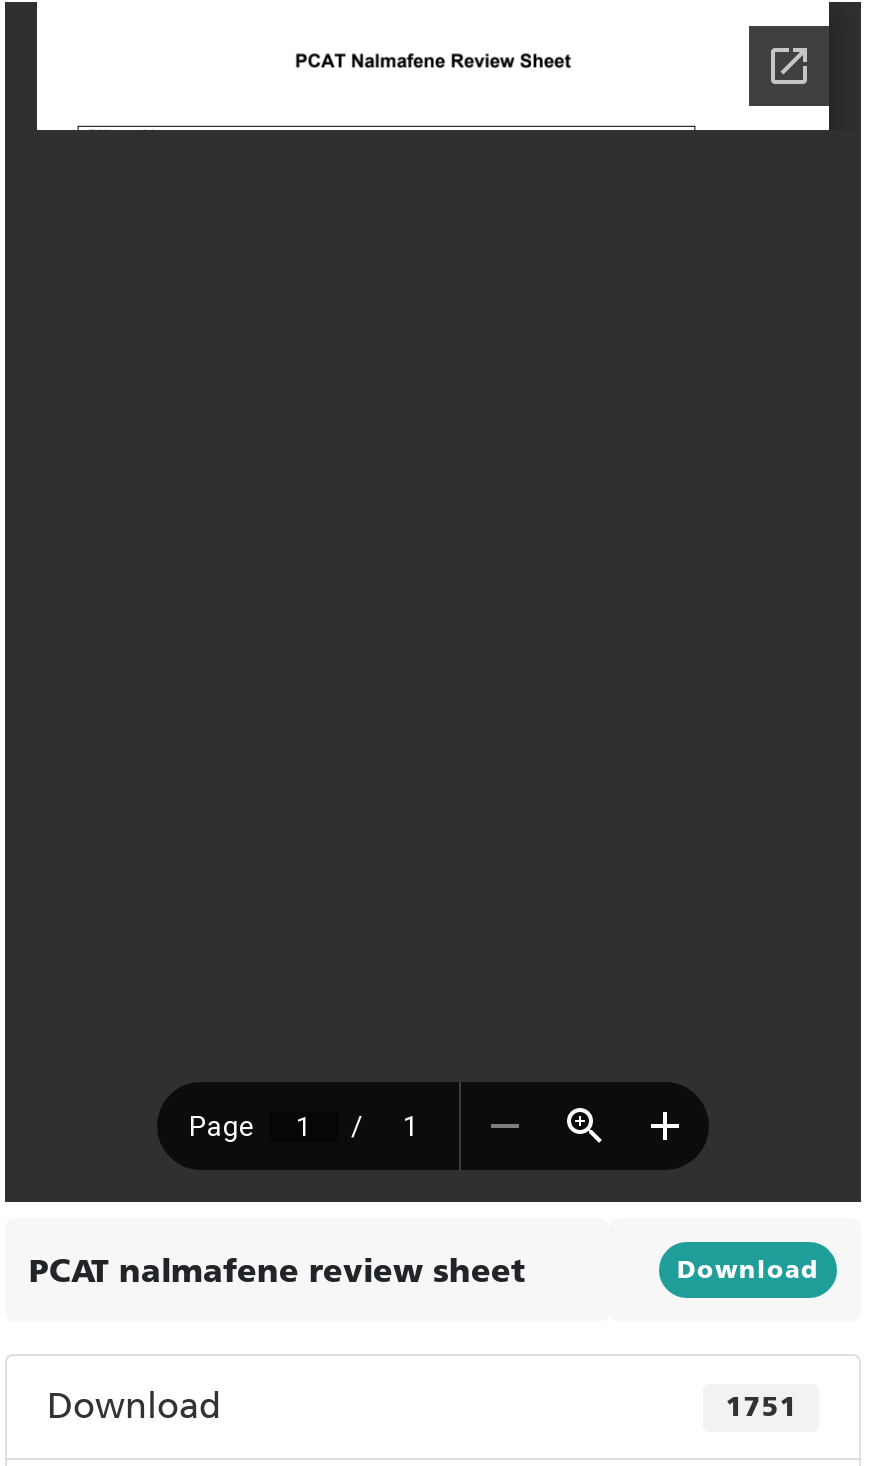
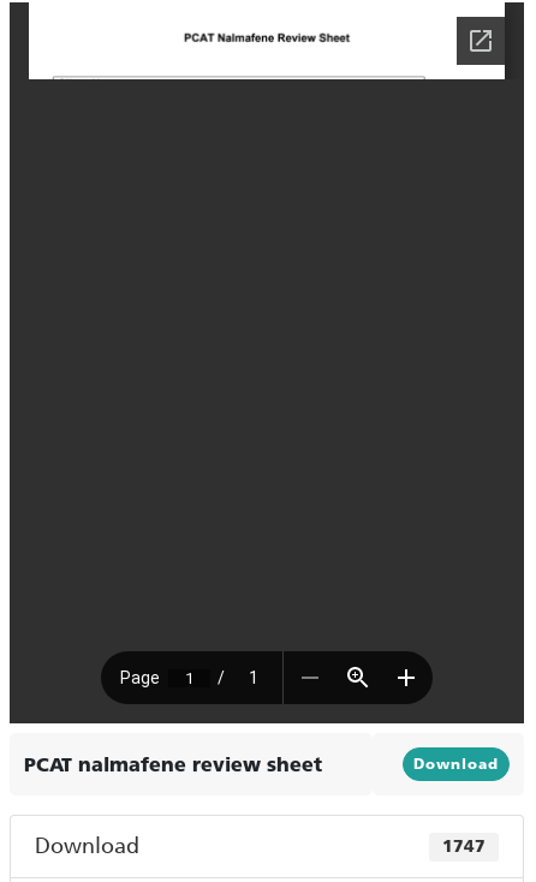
[725,1390,797,1424] 1751 -> [443,837,486,857] 1747

